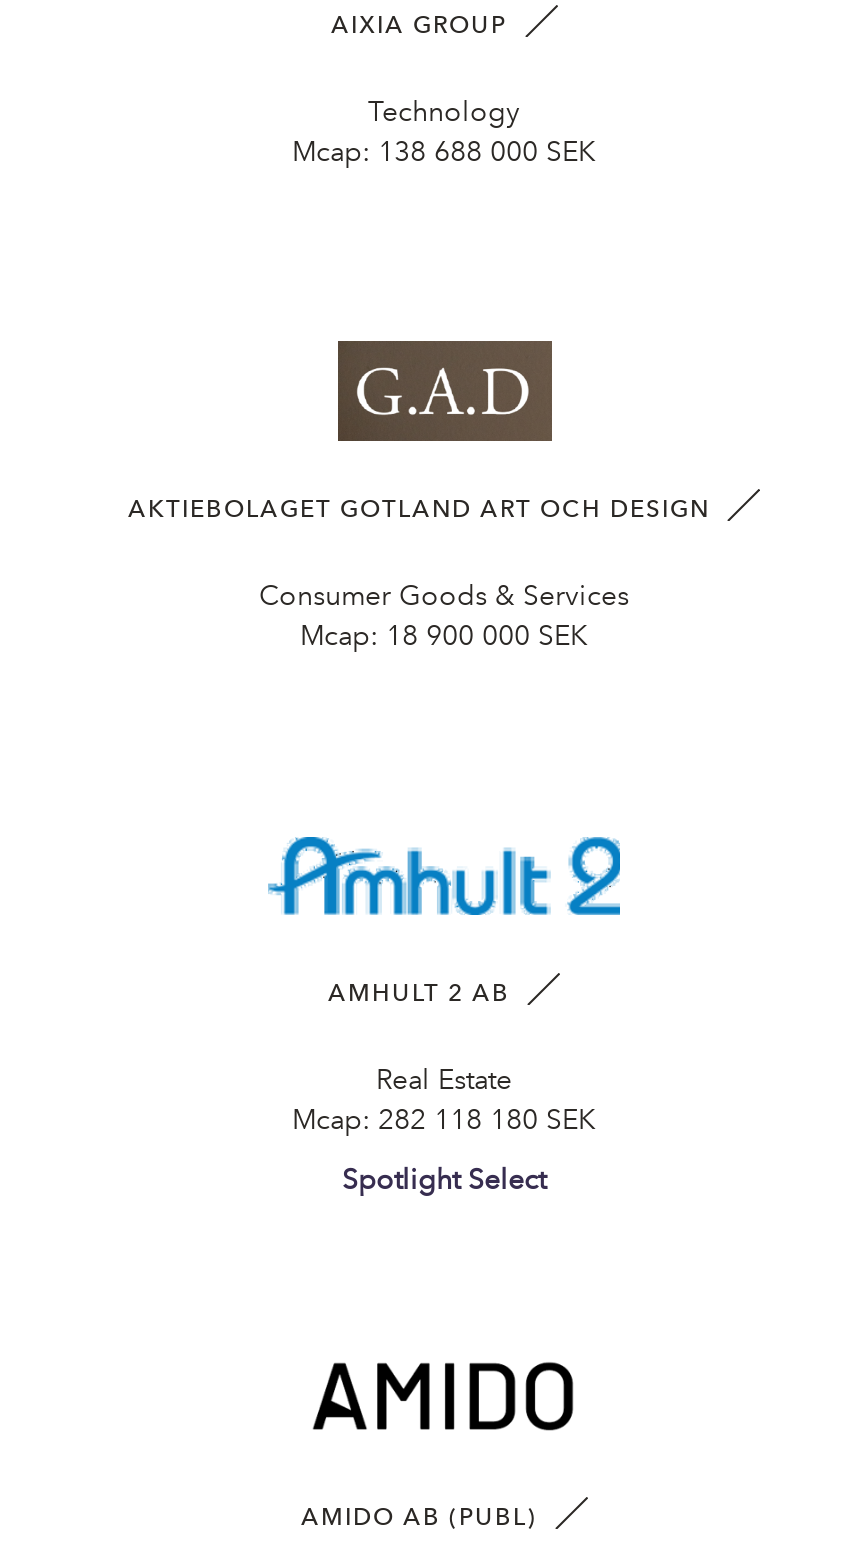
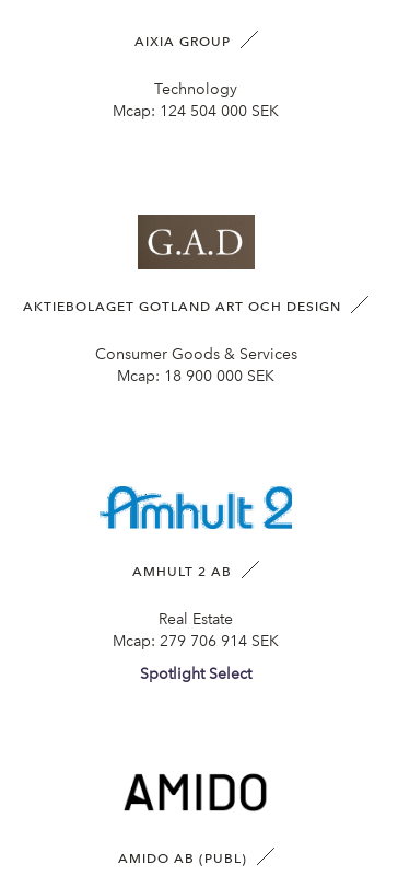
[292,135,596,169] Mcap: 138 688 000 SEK -> [113,102,279,120] Mcap: 124 504 000 SEK
[292,1103,596,1137] Mcap: 282 118 180 SEK -> [113,632,279,650] Mcap: 279 706 914 SEK

